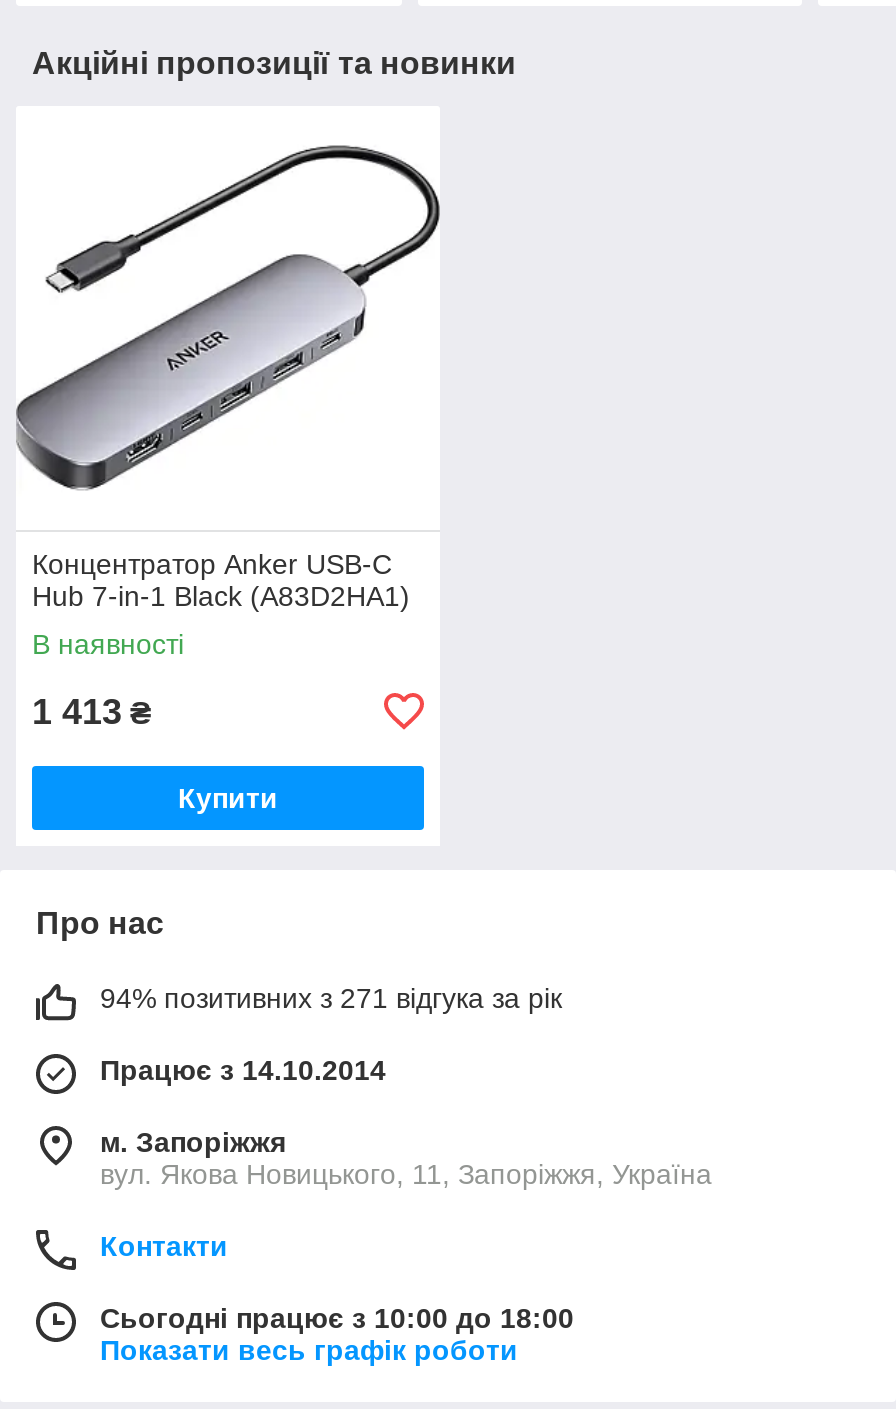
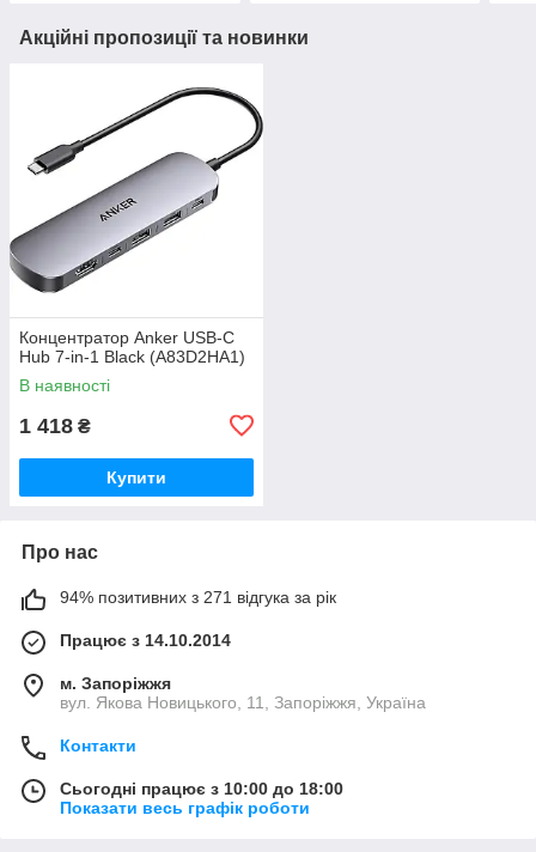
[32,692,152,732] 1 413 ₴ -> [19,414,91,438] 1 418 ₴

